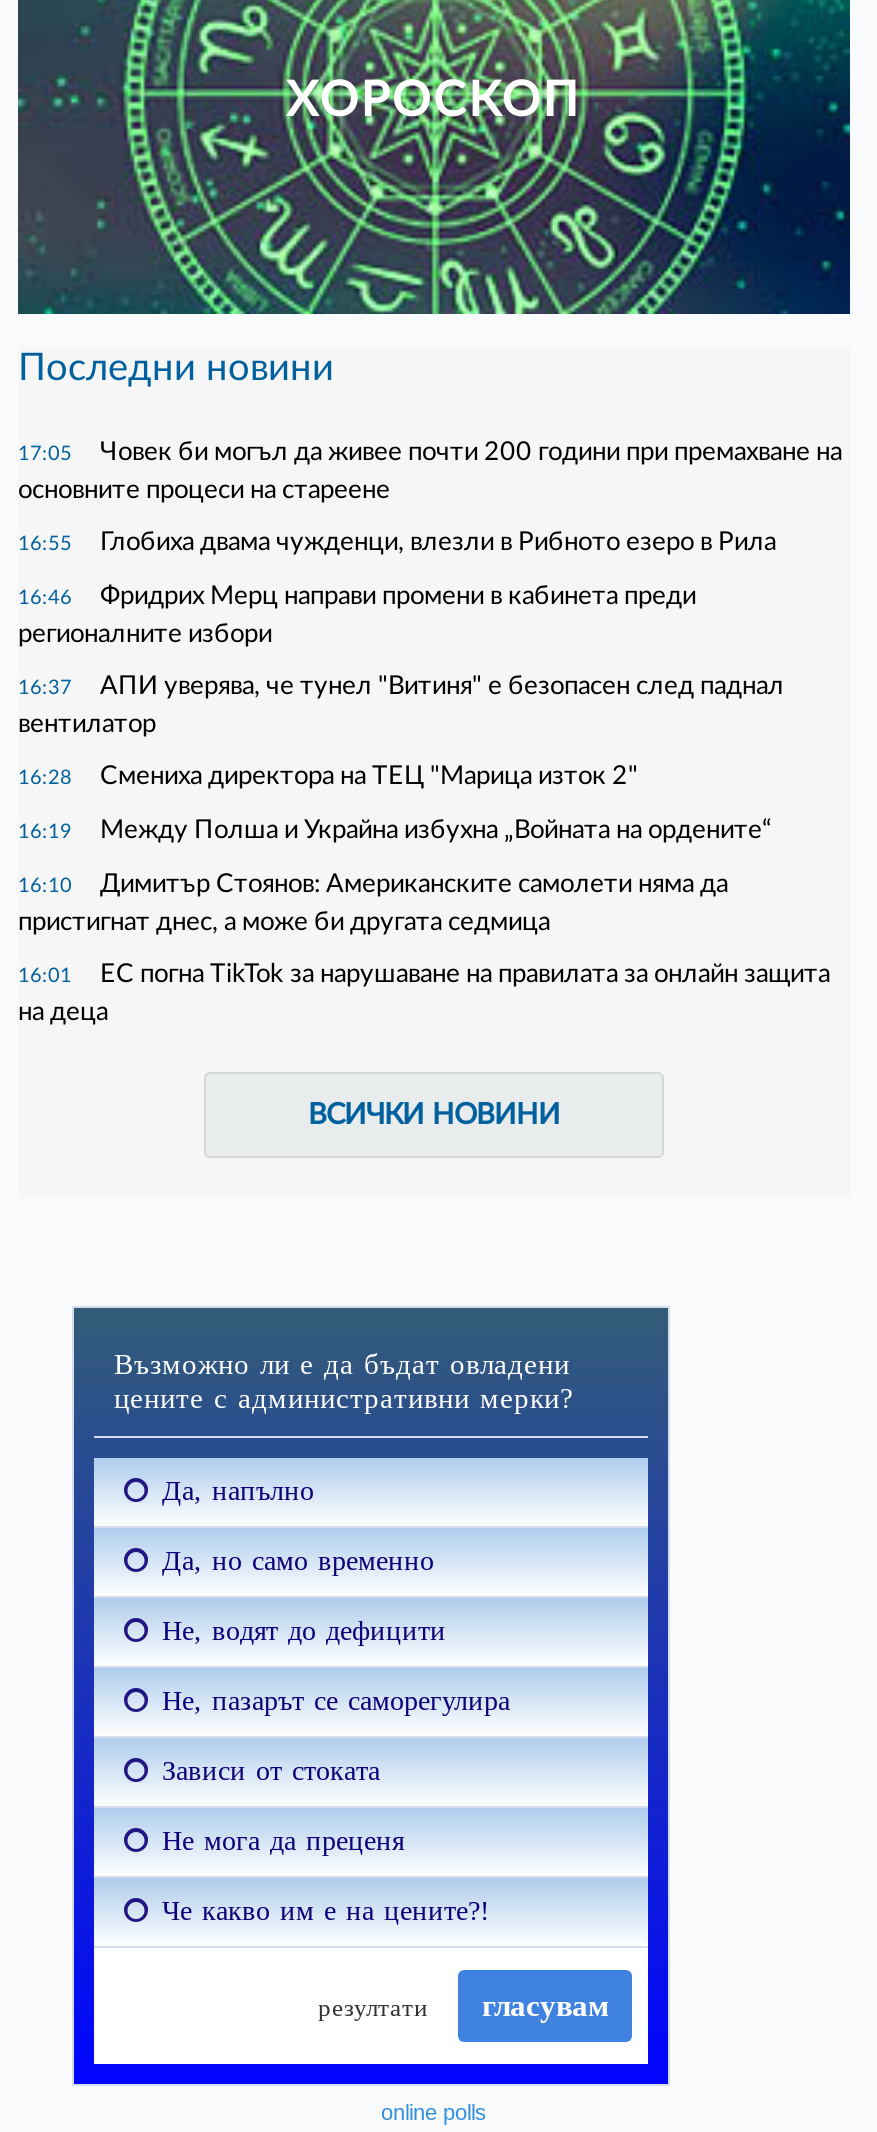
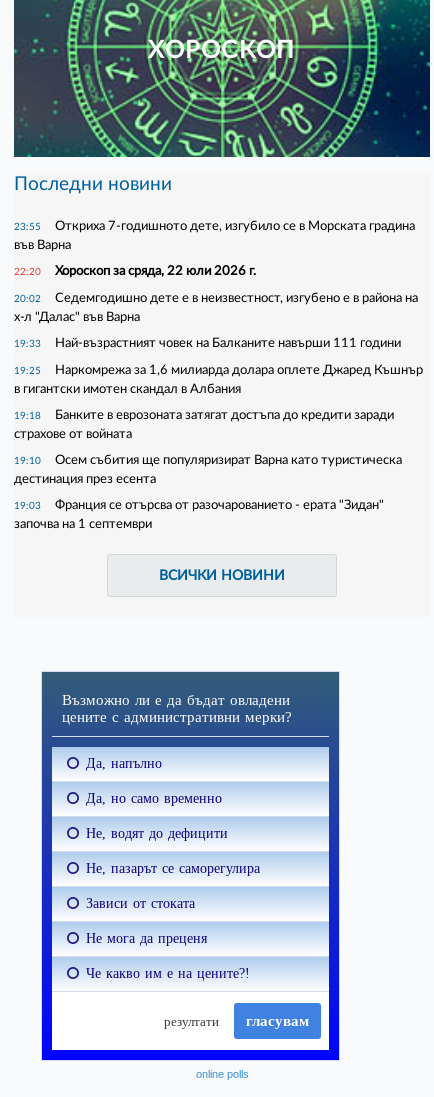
[18,440,842,1024] 17:05 | Човек би могъл да живее почти 200 години при премахване на | основните процеси на стареене | 16:55 | Глобиха двама чужденци, влезли в Рибното езеро в Рила | 16:46 | Фридрих Мерц направи промени в кабинета преди | регионалните избори | 16:37 | АПИ уверява, че тунел "Витиня" е безопасен след паднал | вентилатор | 16:28 | Смениха директора на ТЕЦ "Марица изток 2" | 16:19 | Между Полша и Украйна избухна „Войната на ордените“ | 16:10 | Димитър Стоянов: Американските самолети няма да | пристигнат днес, а може би другата седмица | 16:01 | ЕС погна TikTok за нарушаване на правилата за онлайн защита | на деца -> [14,220,423,530] 23:55 | Откриха 7-годишното дете, изгубило се в Морската градина | във Варна | 22:20 | Хороскоп за сряда, 22 юли 2026 г. | 20:02 | Седемгодишно дете е в неизвестност, изгубено е в района на | х-л "Далас" във Варна | 19:33 | Най-възрастният човек на Балканите навърши 111 години | 19:25 | Наркомрежа за 1,6 милиарда долара оплете Джаред Къшнър | в гигантски имотен скандал в Албания | 19:18 | Банките в еврозоната затягат достъпа до кредити заради | страхове от войната | 19:10 | Осем събития ще популяризират Варна като туристическа | дестинация през есента | 19:03 | Франция се отърсва от разочарованието - ерата "Зидан" | започва на 1 септември

